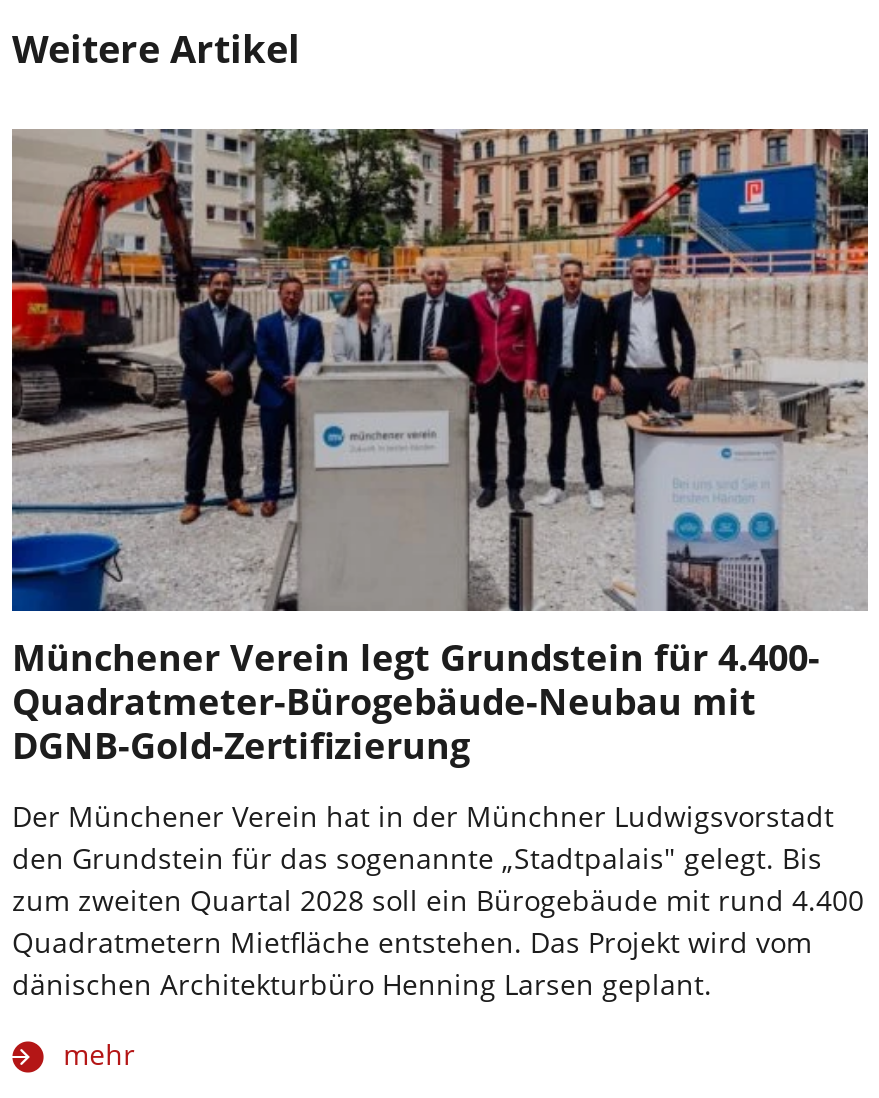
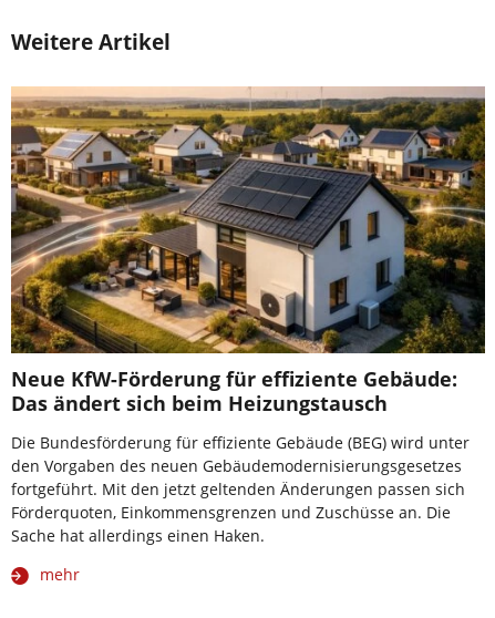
[10,127,870,768] [image] | Münchener Verein legt Grundstein für 4.400- | Quadratmeter-Bürogebäude-Neubau mit | DGNB-Gold-Zertifizierung -> [10,86,485,416] [image] | Neue KfW-Förderung für effiziente Gebäude: | Das ändert sich beim Heizungstausch
[12,796,864,1002] Der Münchener Verein hat in der Münchner Ludwigsvorstadt | den Grundstein für das sogenannte „Stadtpalais" gelegt. Bis | zum zweiten Quartal 2028 soll ein Bürogebäude mit rund 4.400 | Quadratmetern Mietfläche entstehen. Das Projekt wird vom | dänischen Architekturbüro Henning Larsen geplant. -> [11,431,470,545] Die Bundesförderung für effiziente Gebäude (BEG) wird unter | den Vorgaben des neuen Gebäudemodernisierungsgesetzes | fortgeführt. Mit den jetzt geltenden Änderungen passen sich | Förderquoten, Einkommensgrenzen und Zuschüsse an. Die | Sache hat allerdings einen Haken.

